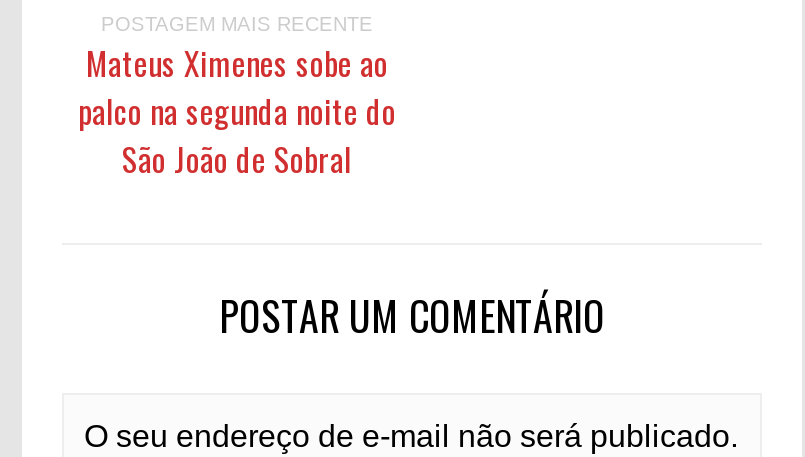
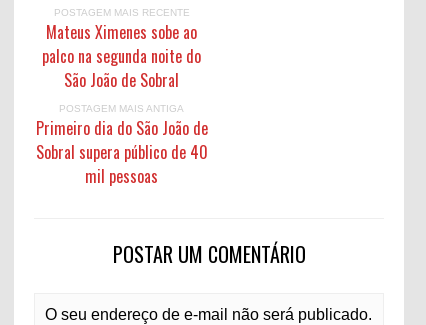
none -> [35,102,207,187] POSTAGEM MAIS ANTIGA | Primeiro dia do São João de | Sobral supera público de 40 | mil pessoas

